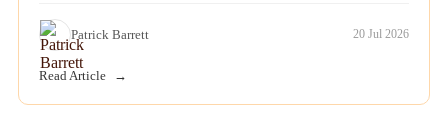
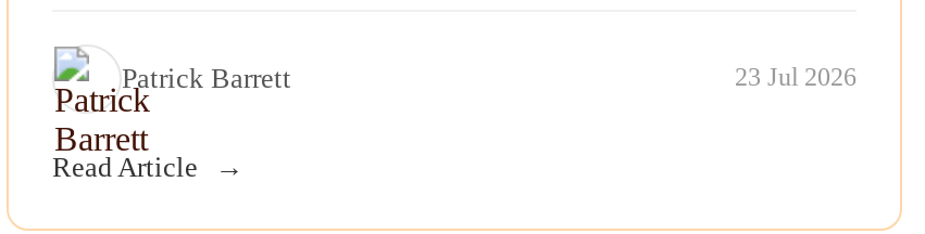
[353,27,409,41] 20 Jul 2026 -> [735,62,857,92] 23 Jul 2026

